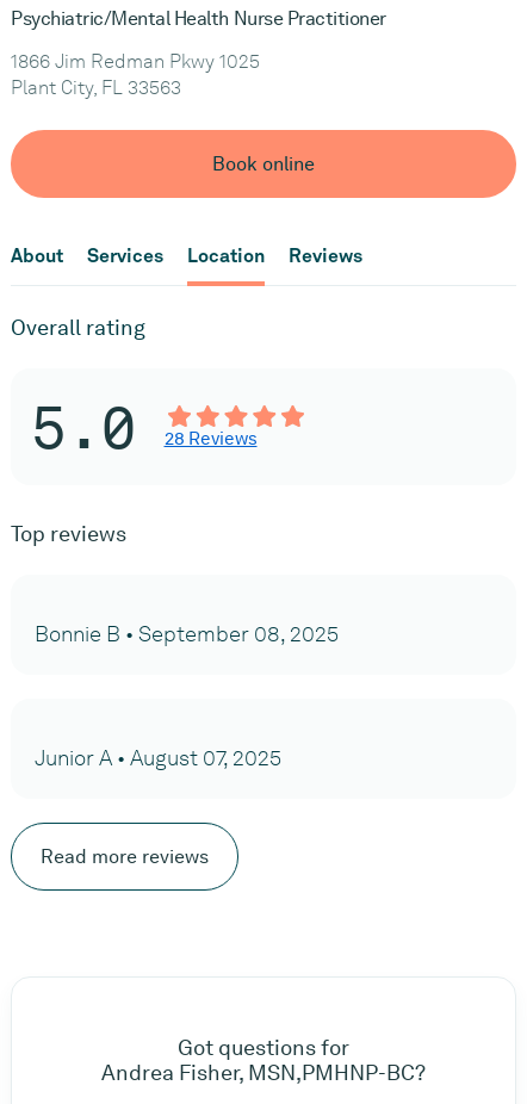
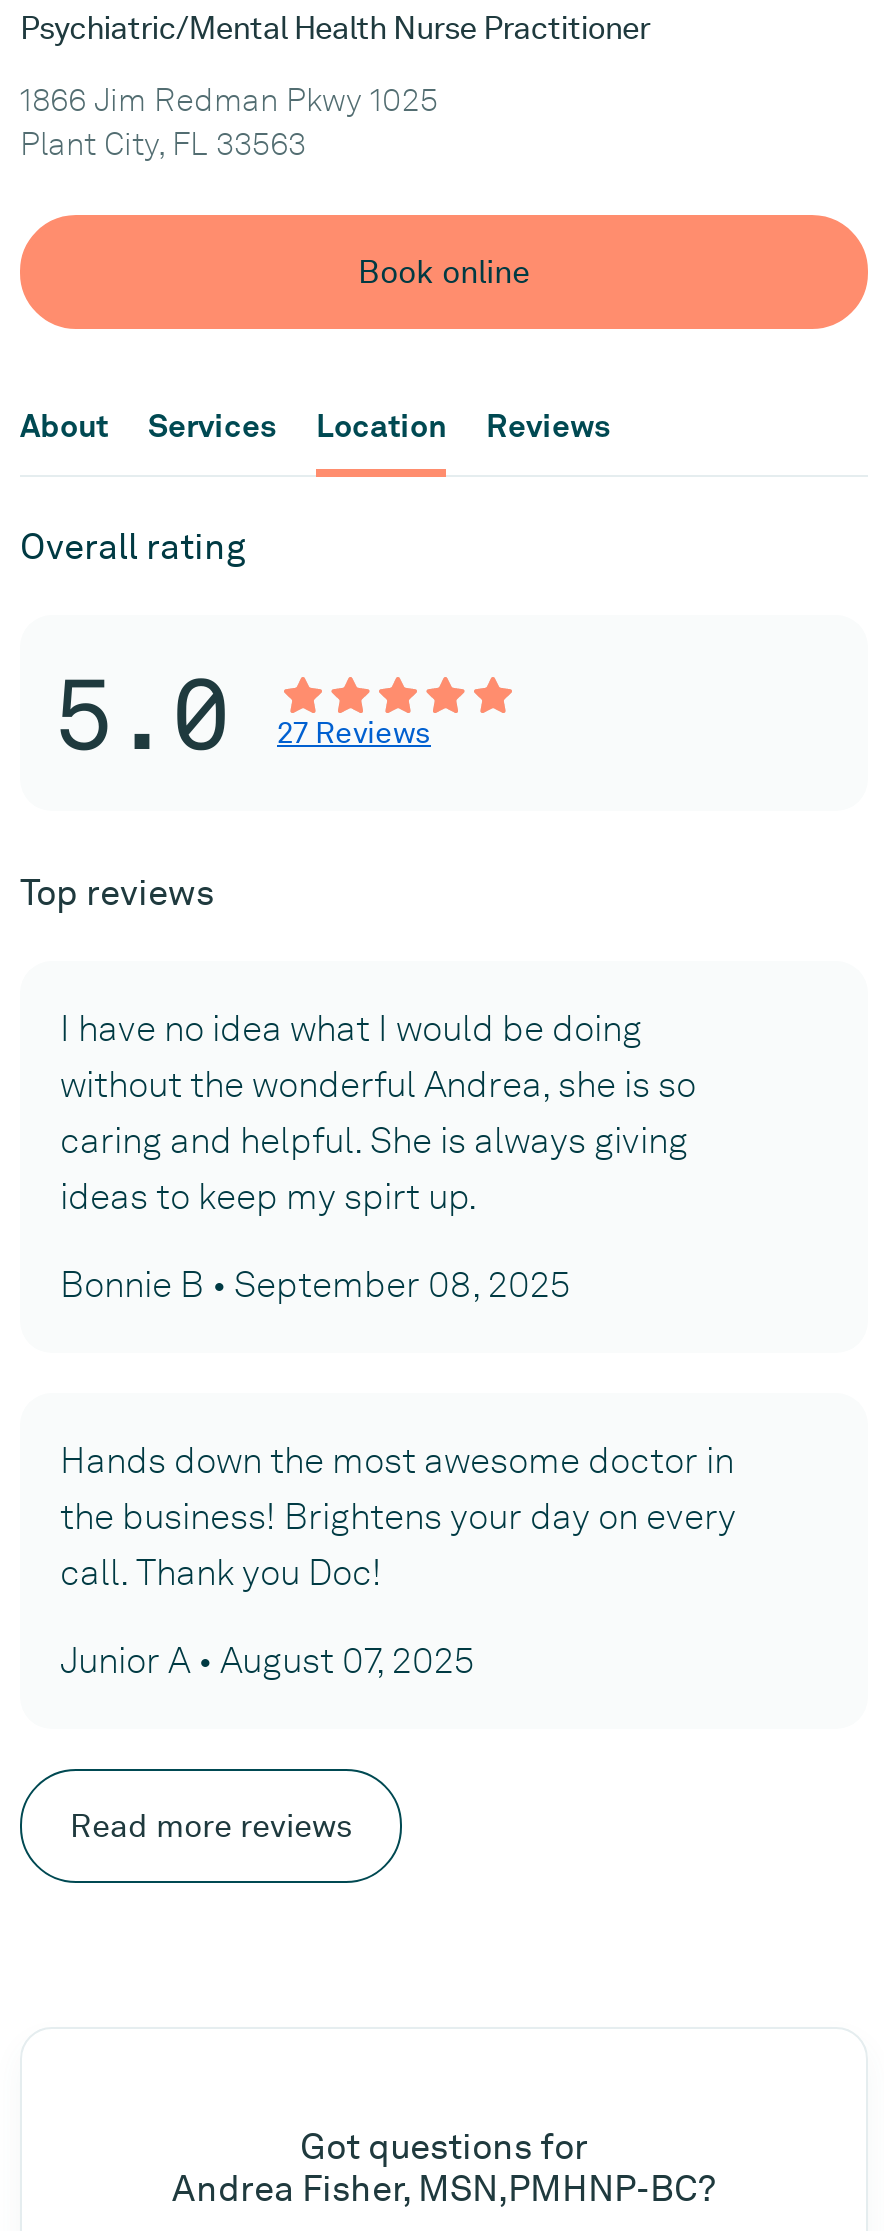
[30,391,257,463] 5.0 28 Reviews -> [52,653,431,773] 5.0 27 Reviews
none -> [60,1007,696,1217] I have no idea what I would be doing | without the wonderful Andrea, she is so | caring and helpful. She is always giving | ideas to keep my spirt up.
none -> [60,1439,736,1593] Hands down the most awesome doctor in | the business! Brightens your day on every | call. Thank you Doc!

